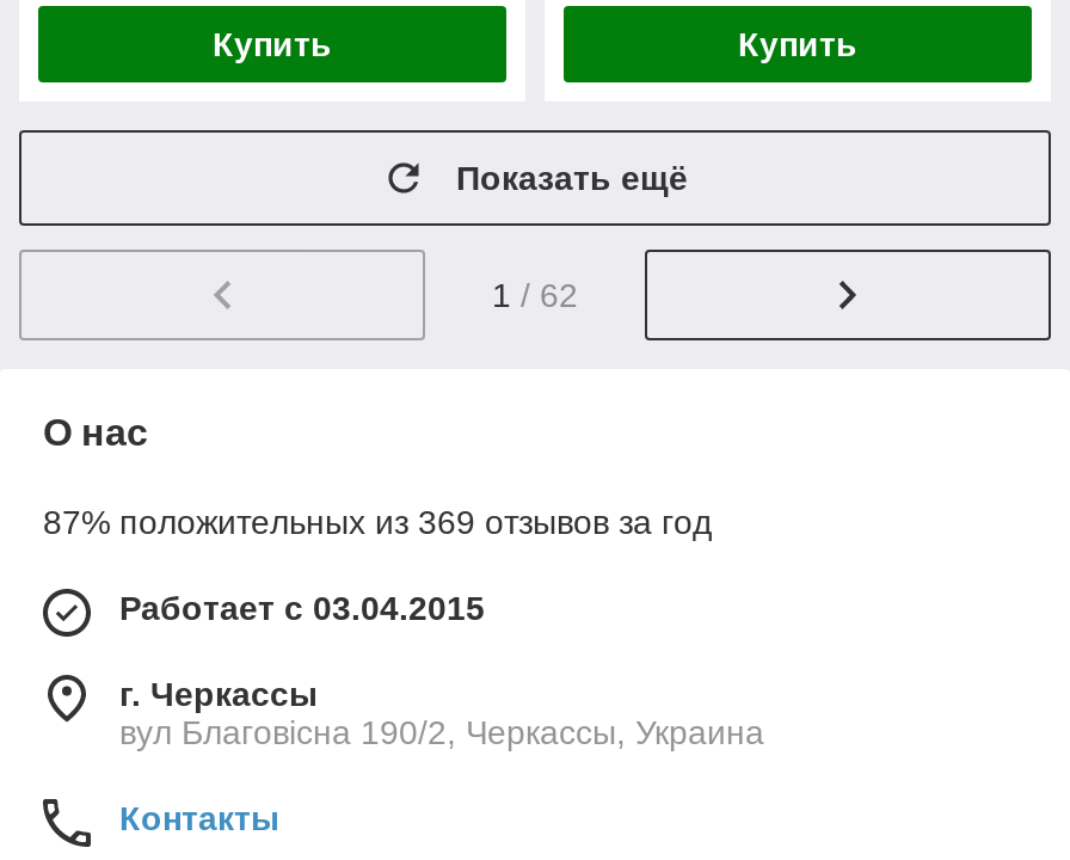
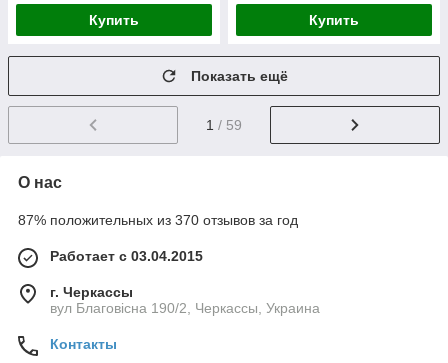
[492,276,578,315] 1 / 62 -> [206,117,242,133] 1 / 59
[43,503,712,542] 87% положительных из 369 отзывов за год -> [18,212,298,228] 87% положительных из 370 отзывов за год

